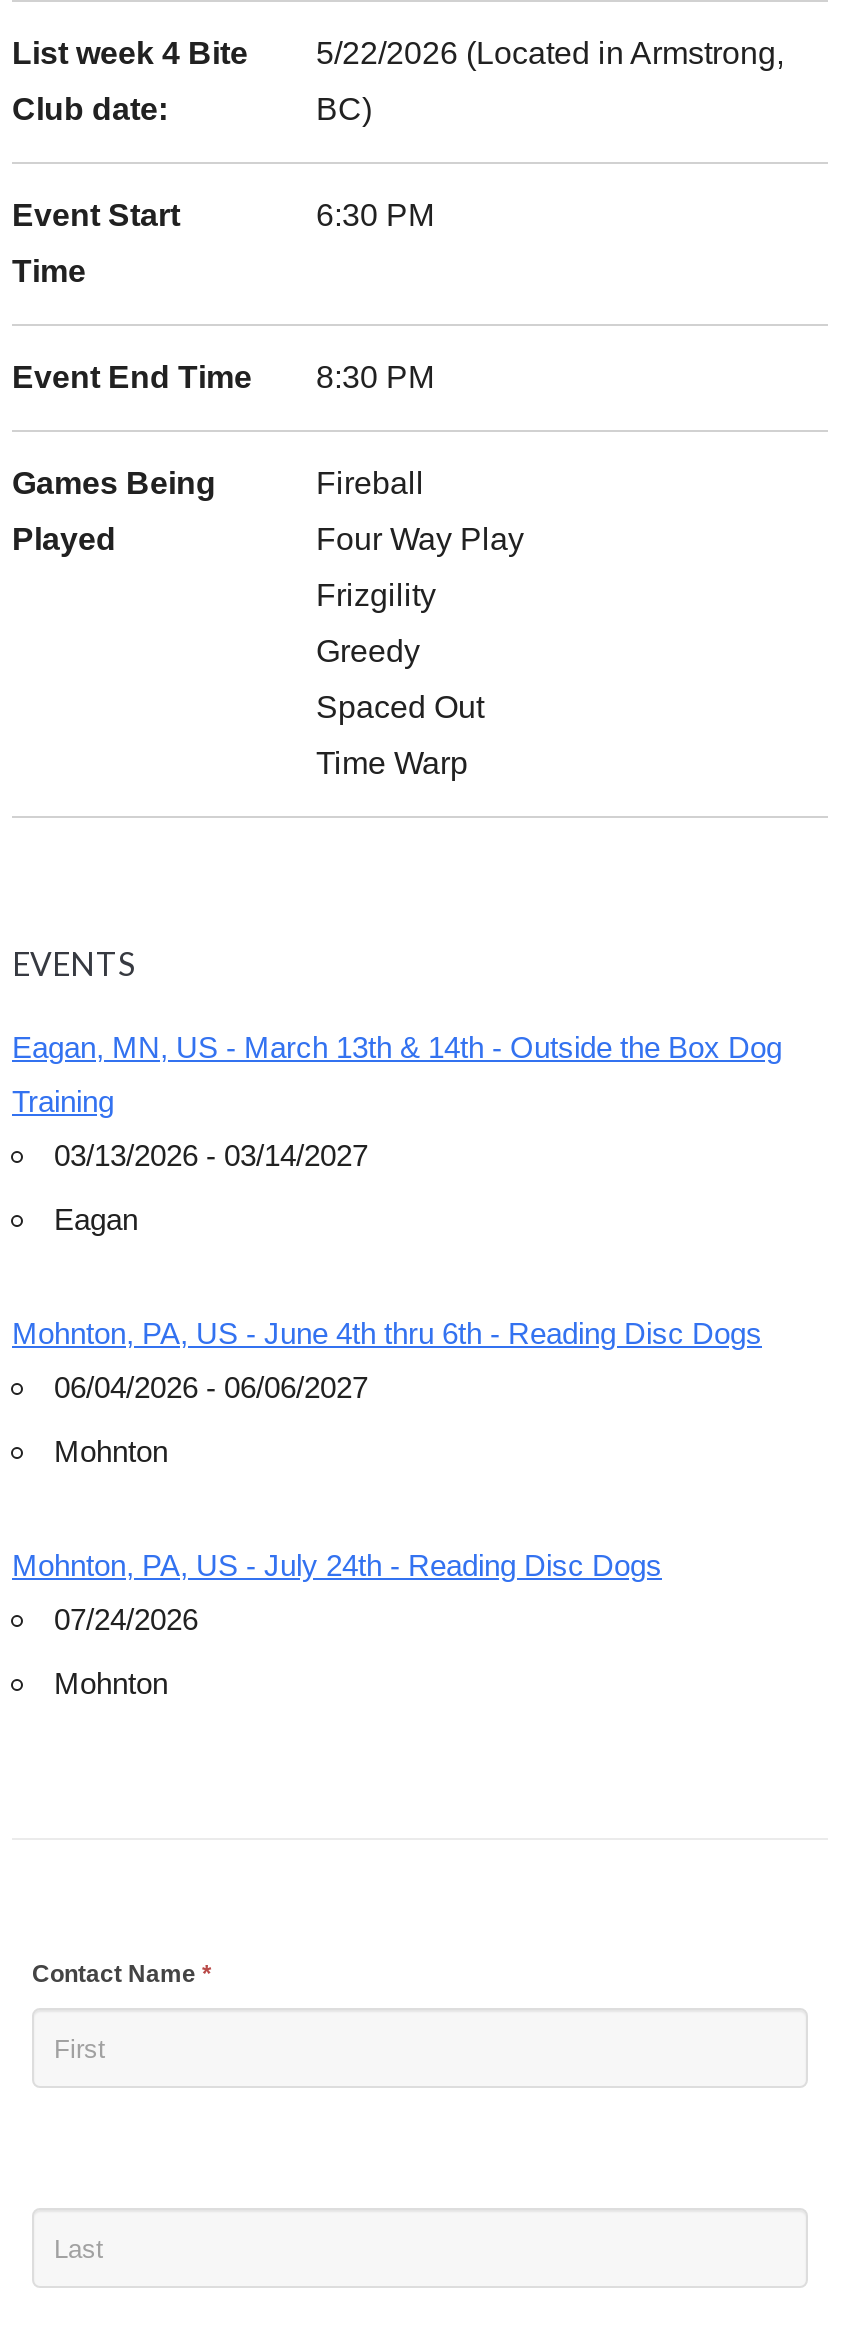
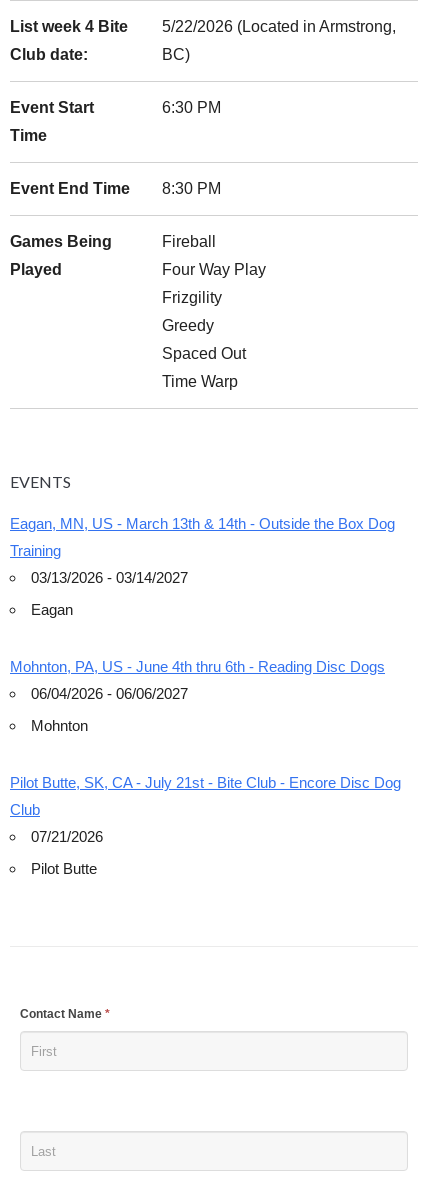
[12,1548,662,1700] Mohnton, PA, US - July 24th - Reading Disc Dogs | 07/24/2026 | Mohnton -> [10,774,401,877] Pilot Butte, SK, CA - July 21st - Bite Club - Encore Disc Dog | Club | 07/21/2026 | Pilot Butte

